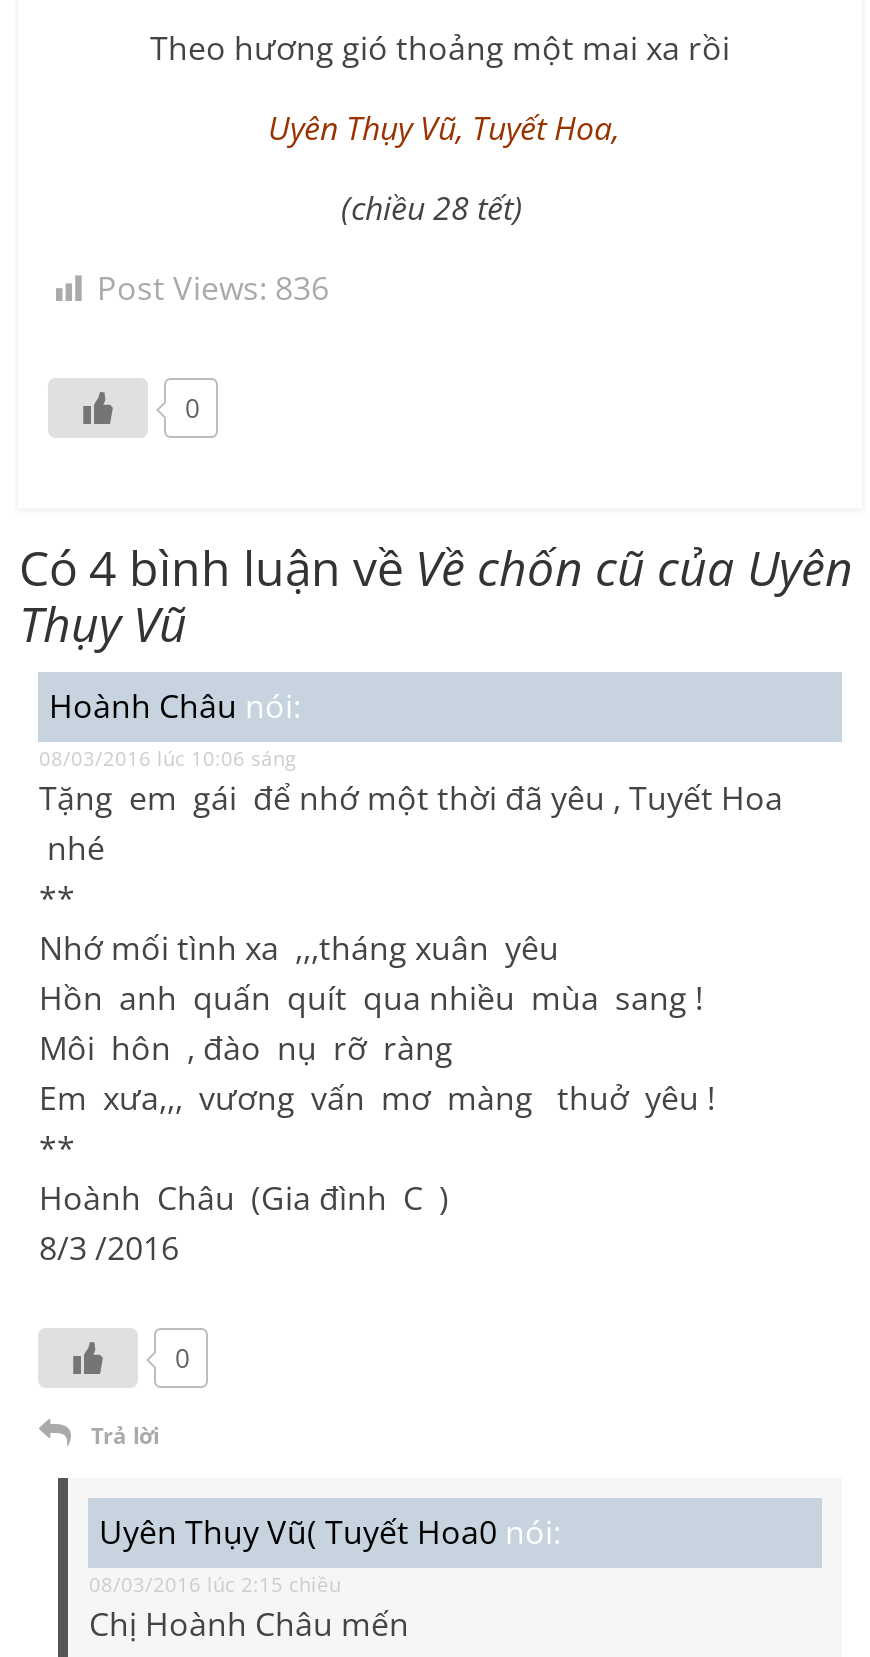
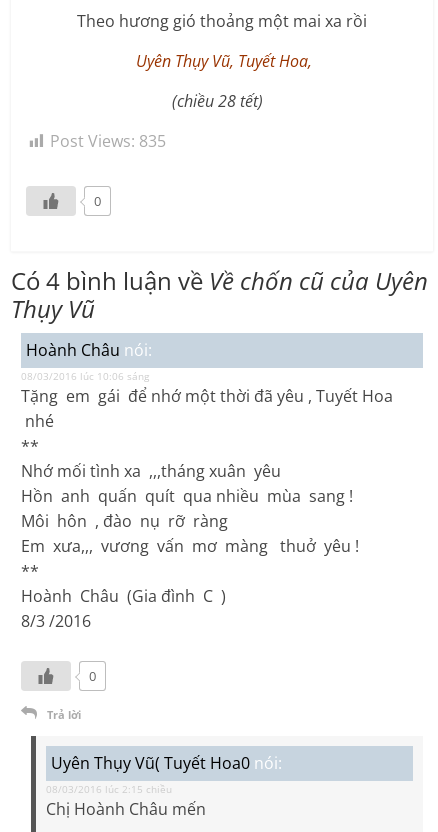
[97,267,329,311] Post Views: 836 -> [50,130,166,152] Post Views: 835

